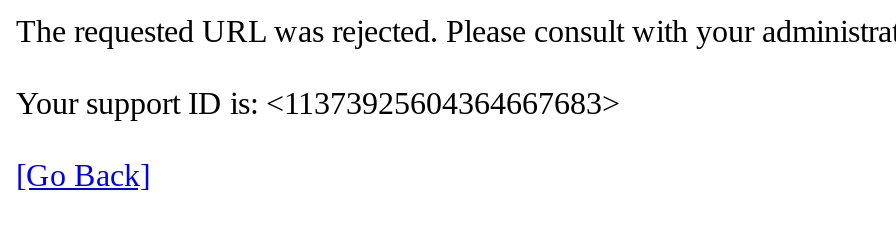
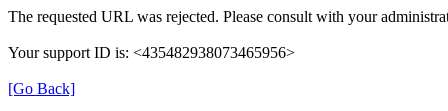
[16,86,620,120] Your support ID is: <11373925604364667683> -> [8,44,295,61] Your support ID is: <435482938073465956>

